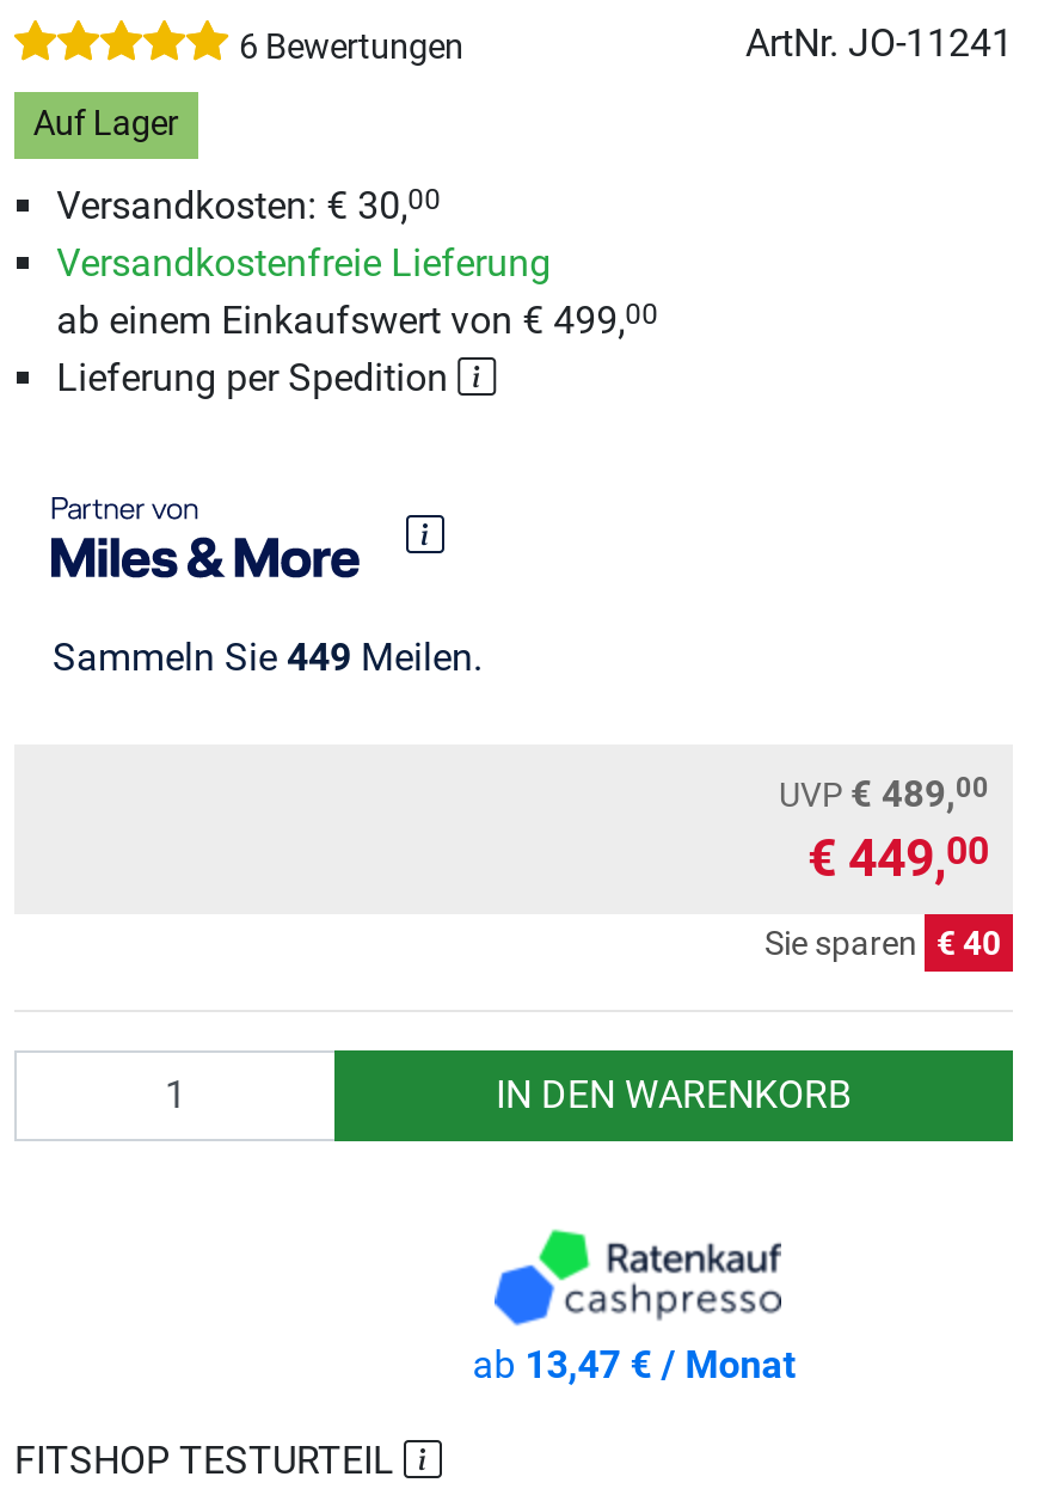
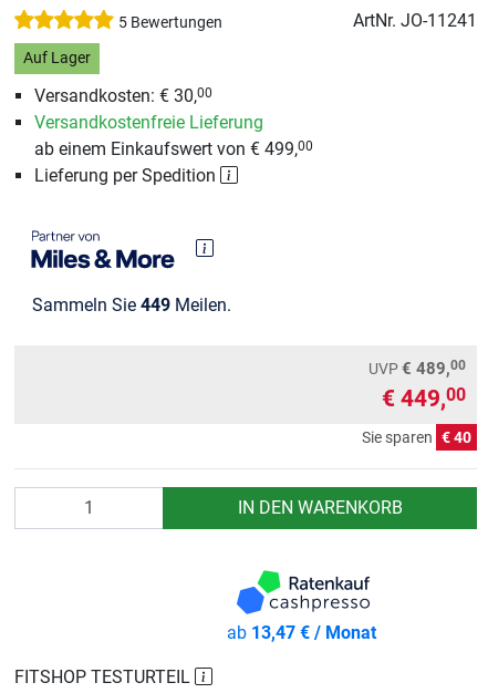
[239,27,463,68] 6 Bewertungen -> [118,13,222,32] 5 Bewertungen

